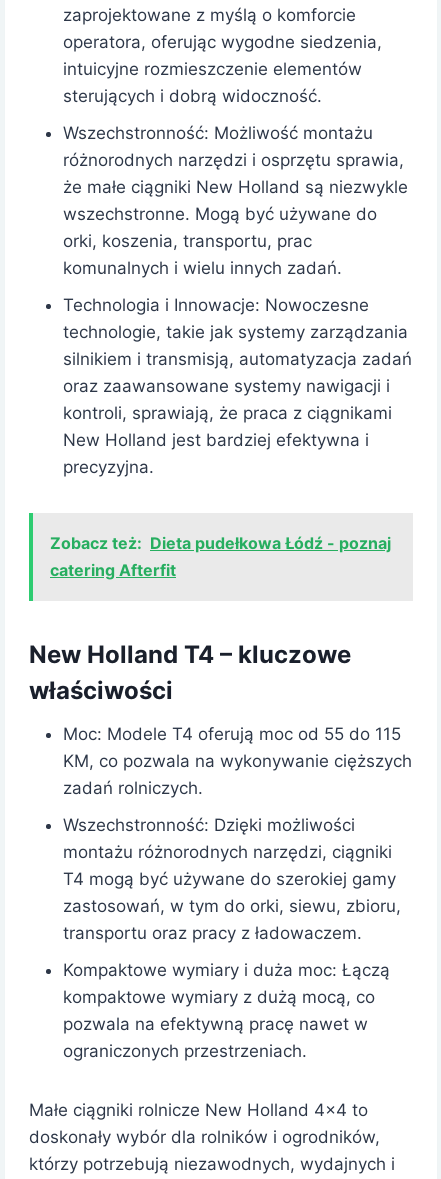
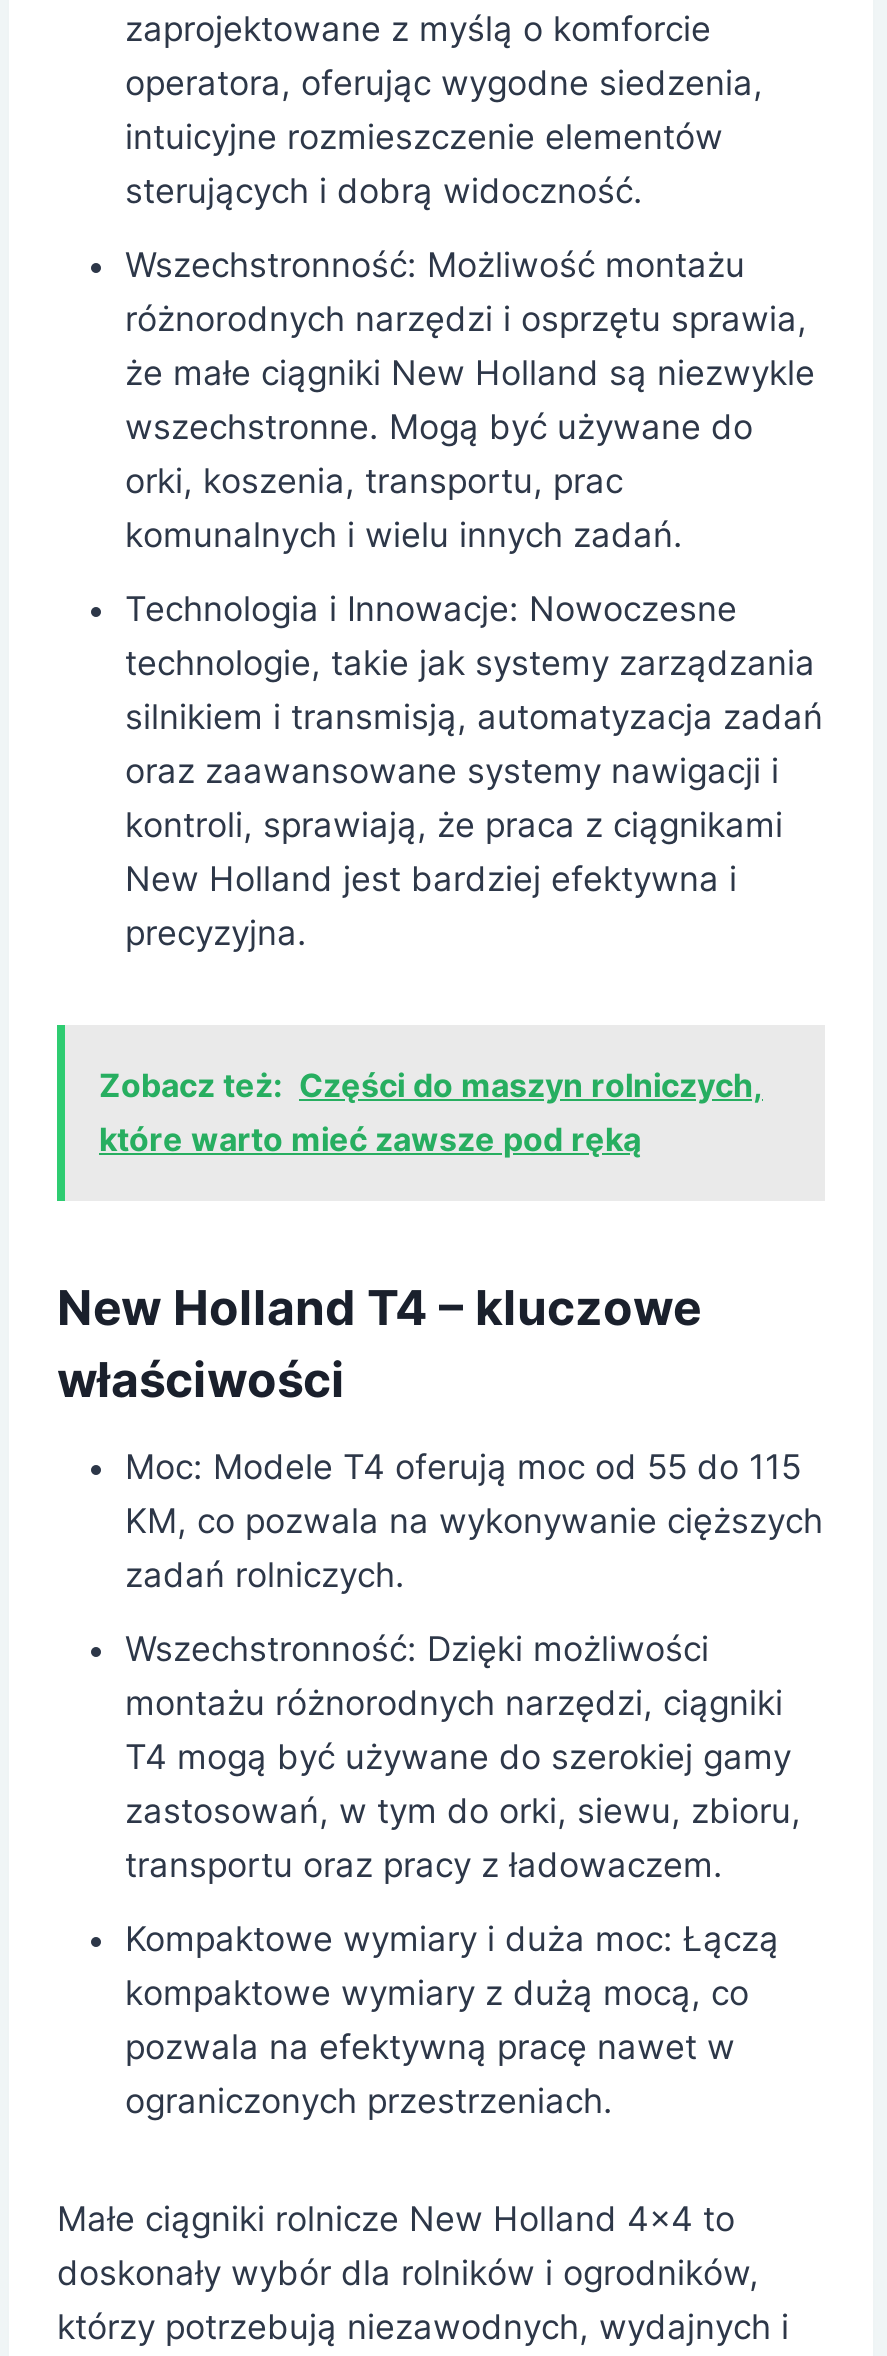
[50,533,391,580] Zobacz też: Dieta pudełkowa Łódź - poznaj | catering Afterfit -> [99,1065,763,1159] Zobacz też: Części do maszyn rolniczych, | które warto mieć zawsze pod ręką

